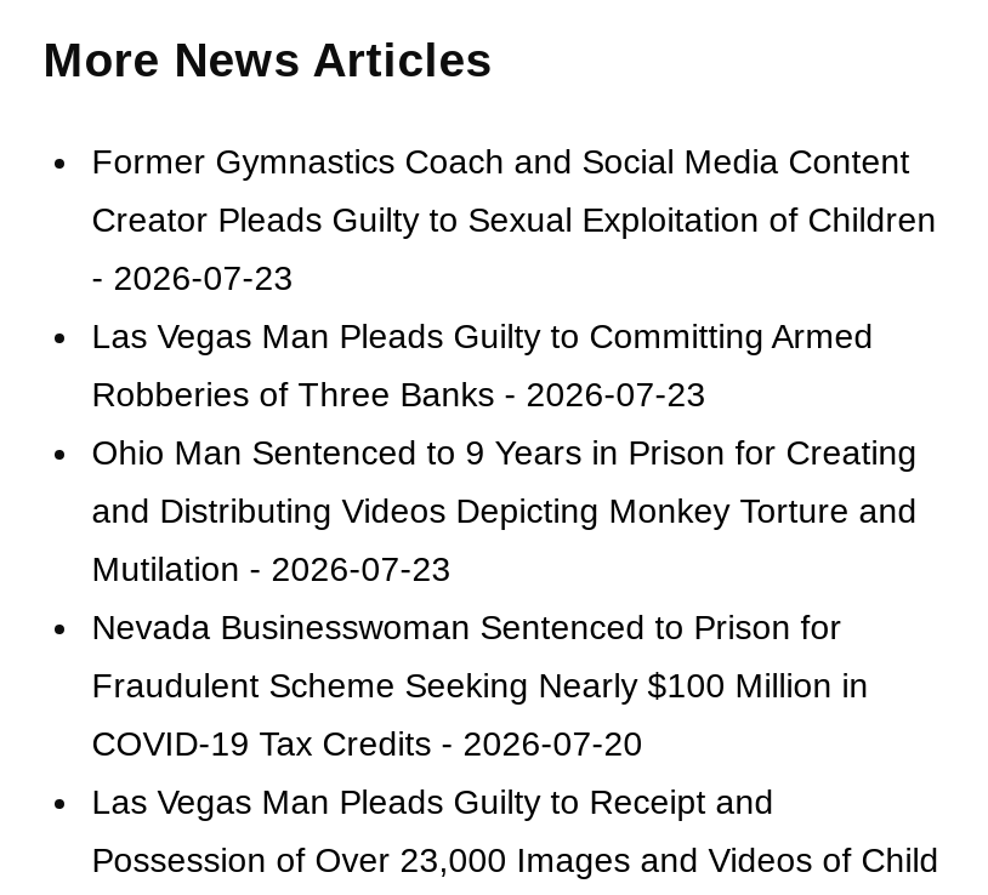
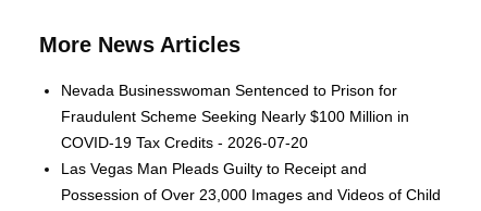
[92,143,936,589] Former Gymnastics Coach and Social Media Content | Creator Pleads Guilty to Sexual Exploitation of Children | - 2026-07-23 | Las Vegas Man Pleads Guilty to Committing Armed | Robberies of Three Banks - 2026-07-23 | Ohio Man Sentenced to 9 Years in Prison for Creating | and Distributing Videos Depicting Monkey Torture and | Mutilation - 2026-07-23 -> none

